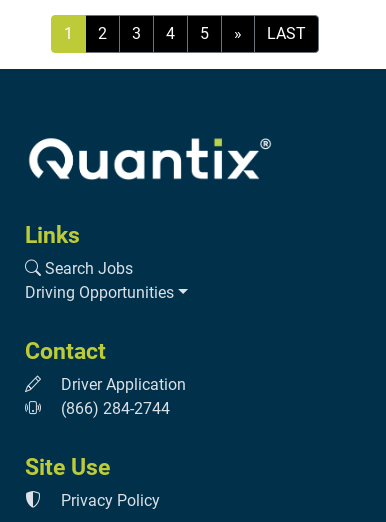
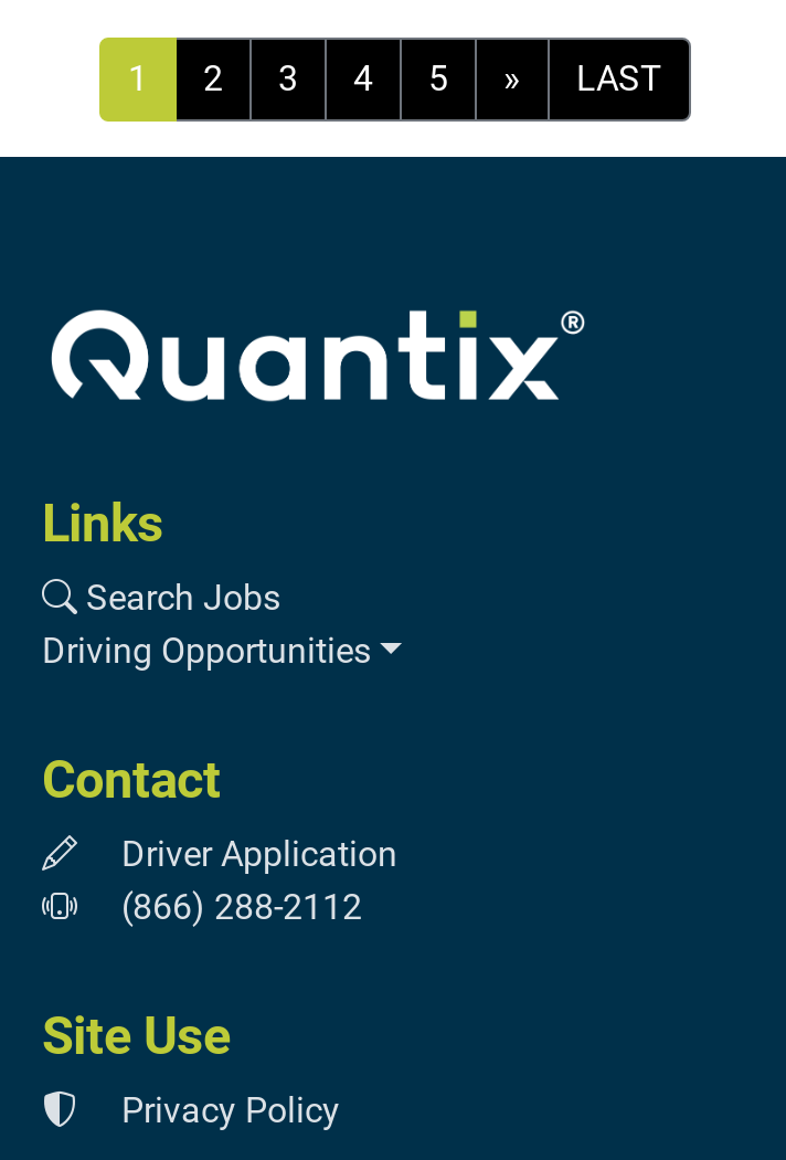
[57,399,170,418] (866) 284-2744 -> [113,886,362,928] (866) 288-2112

